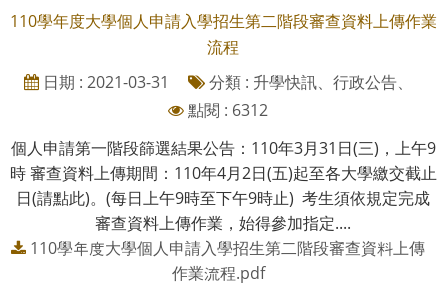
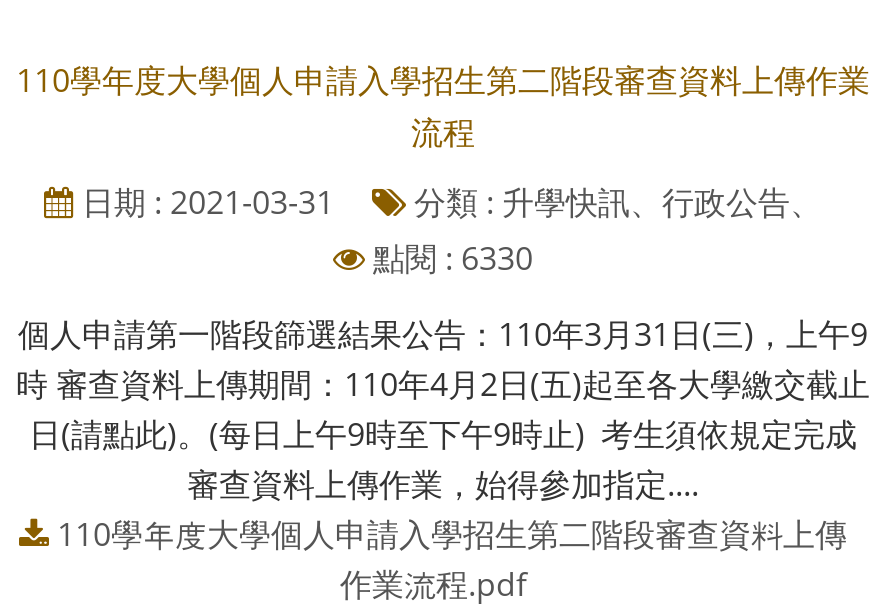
[184,98,268,120] 點閱 : 6312 -> [365,235,533,279] 點閱 : 6330

